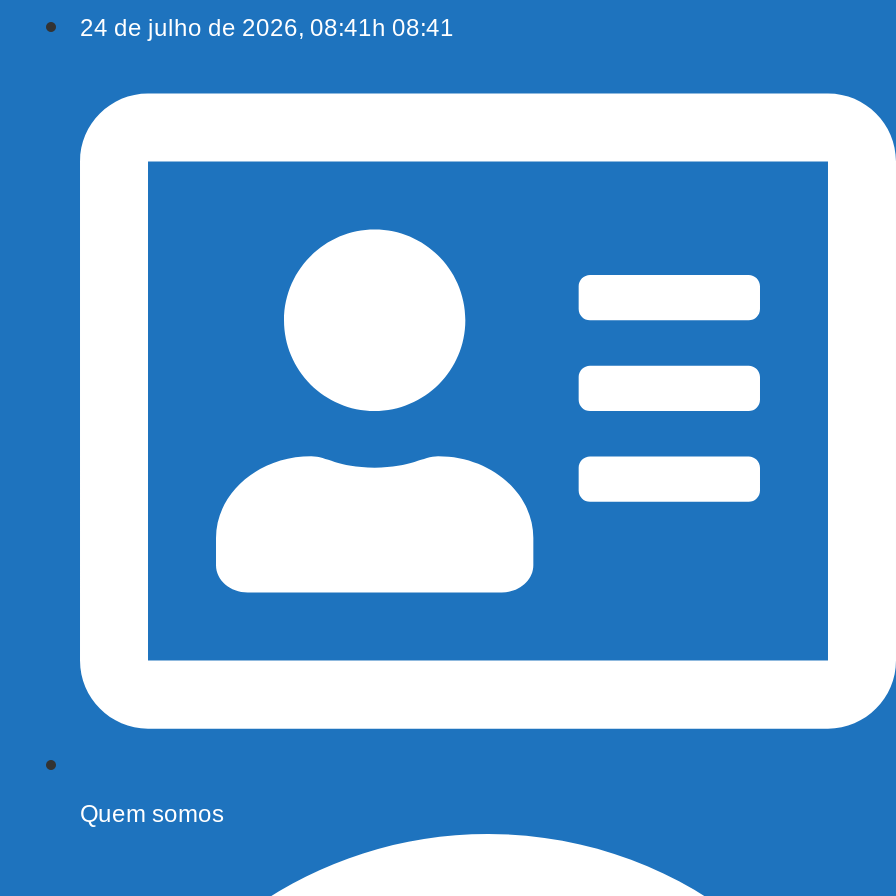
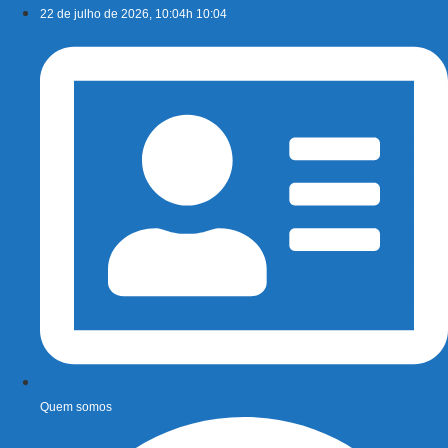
[80,14,454,42] 24 de julho de 2026, 08:41h 08:41 -> [40,7,227,21] 22 de julho de 2026, 10:04h 10:04

